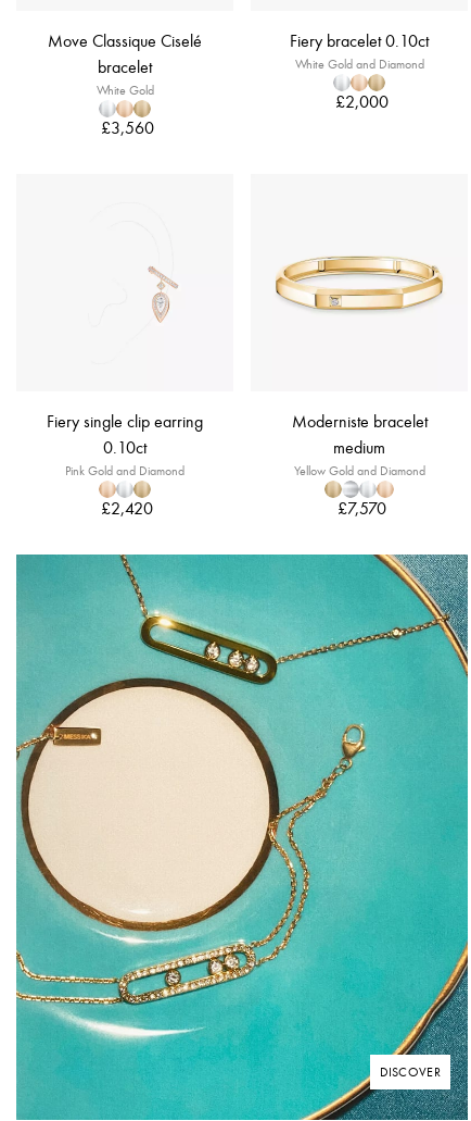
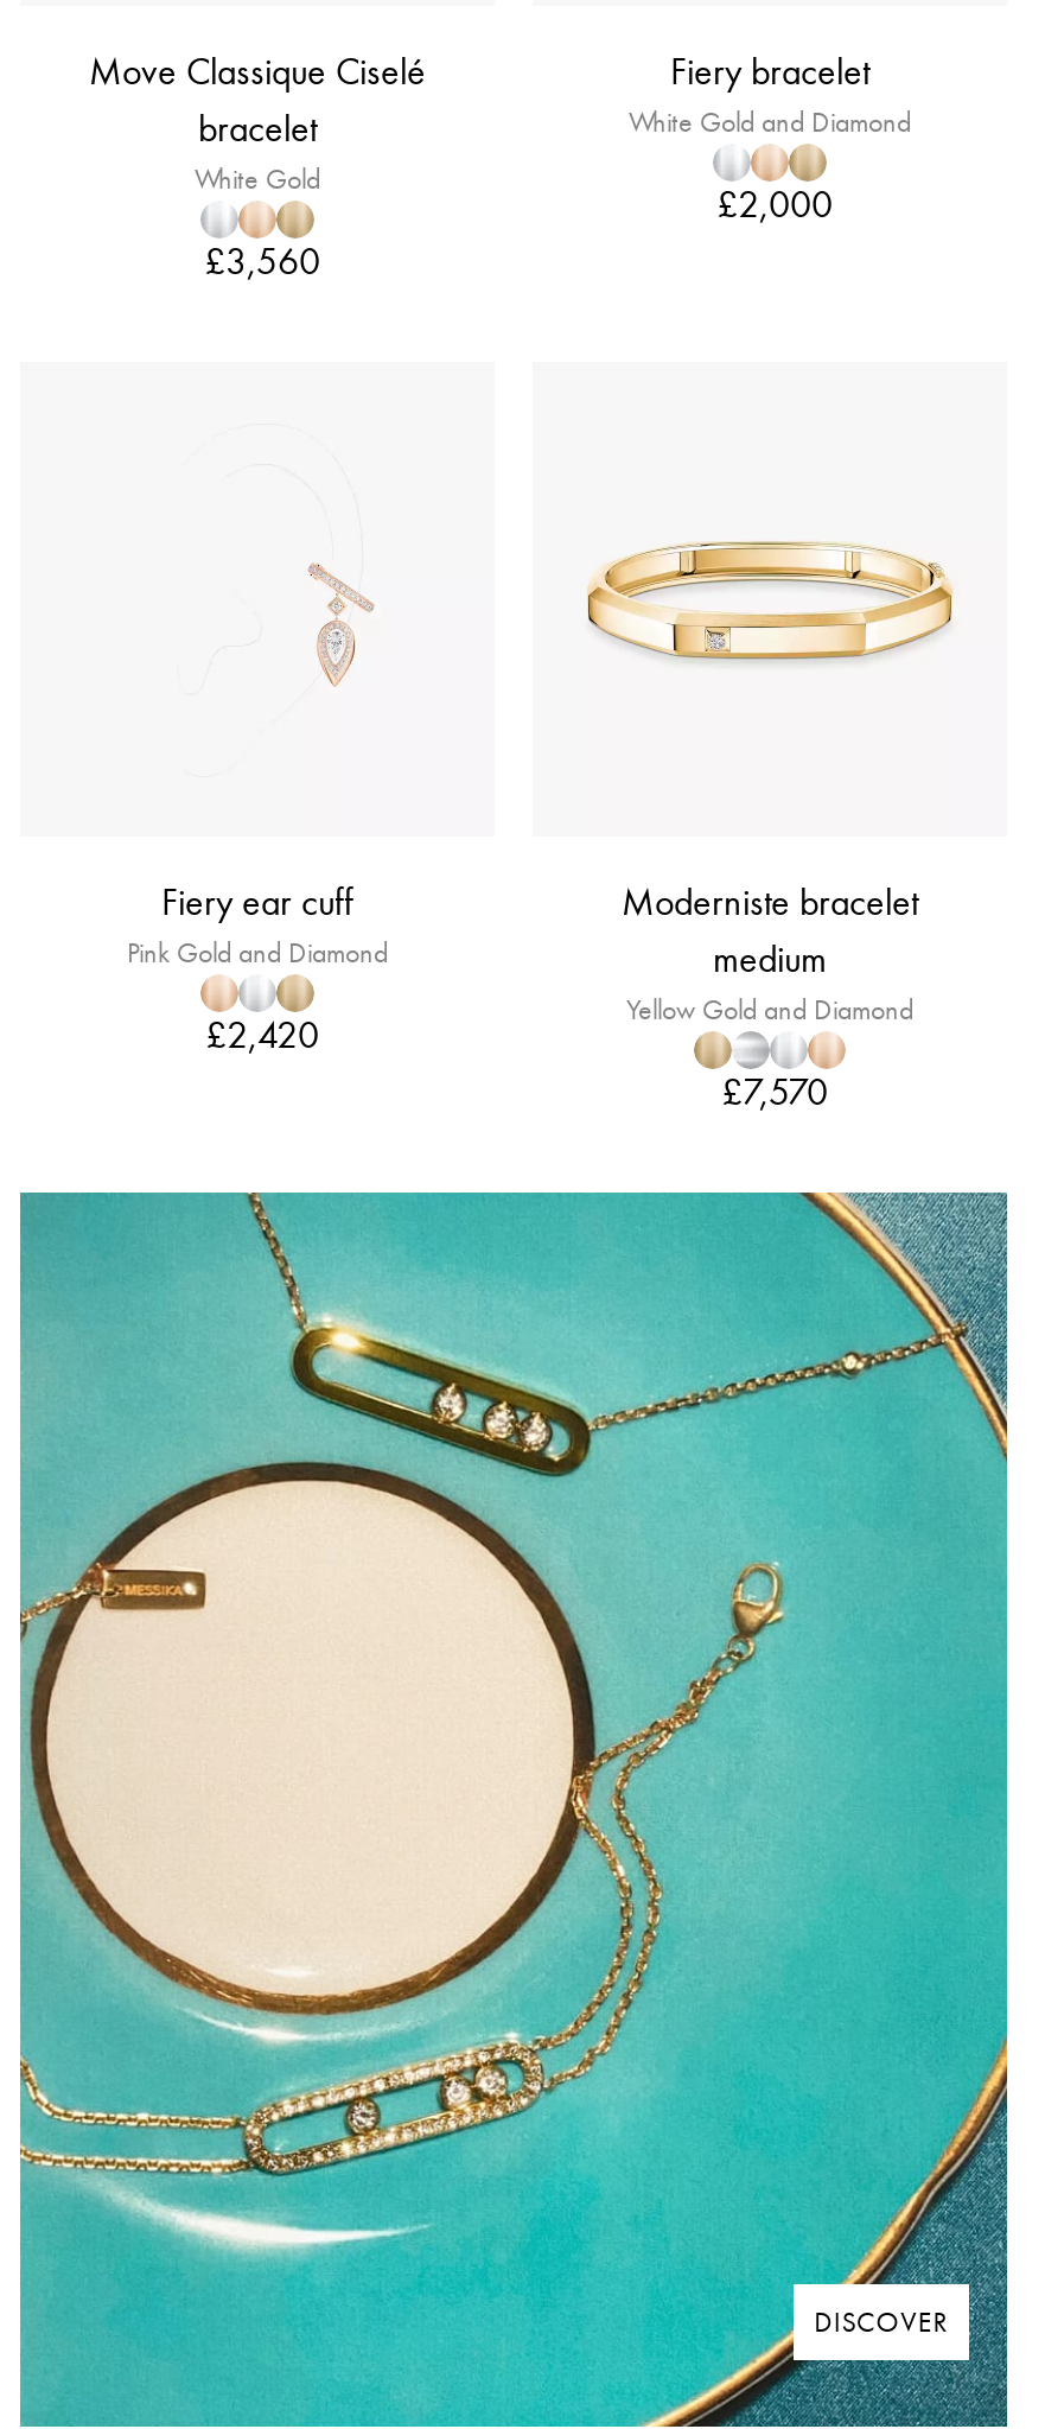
[290,30,429,51] Fiery bracelet 0.10ct -> [670,49,869,94] Fiery bracelet
[47,411,203,458] Fiery single clip earring | 0.10ct -> [161,879,353,924] Fiery ear cuff
moved [65,463,184,519] -> [127,936,388,1057]: Pink Gold and Diamond | £2,420

